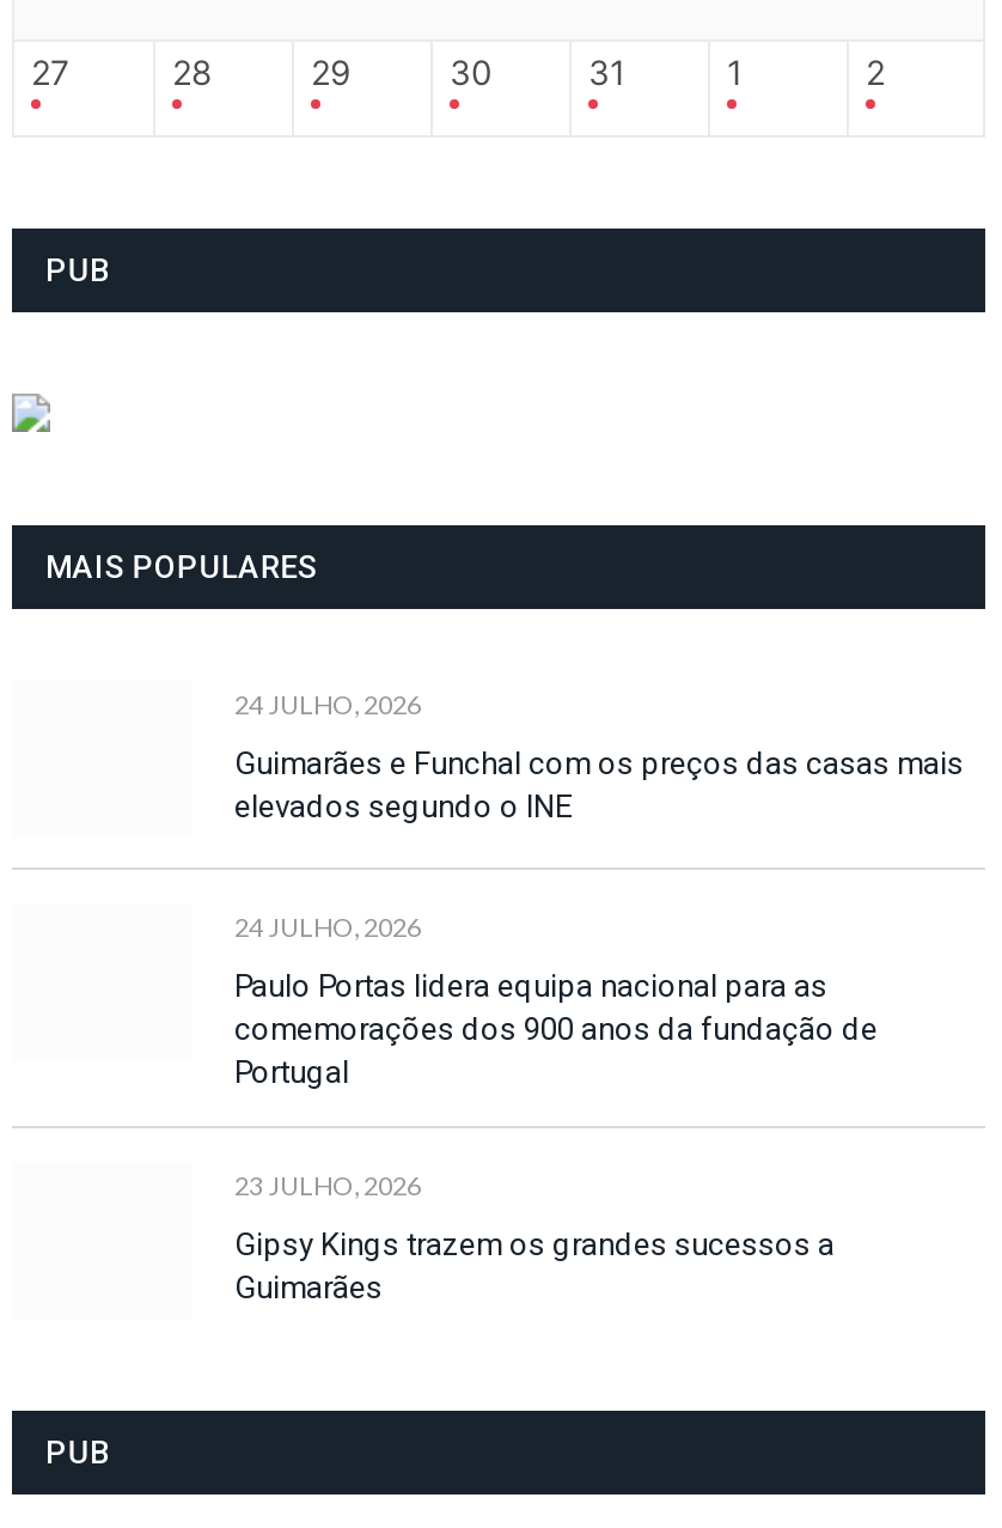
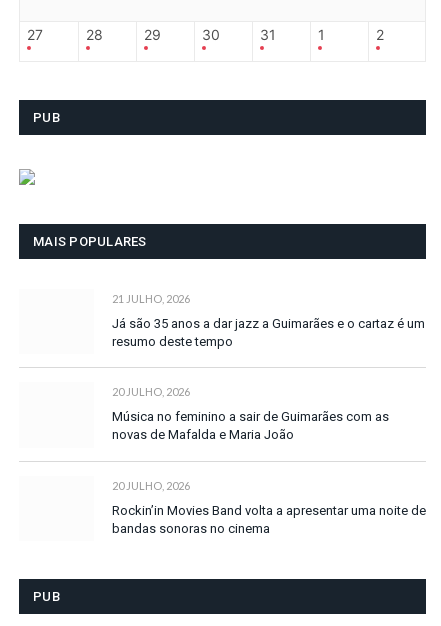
[234,688,421,719] 24 JULHO, 2026 -> [112,292,190,305] 21 JULHO, 2026
[234,745,964,824] Guimarães e Funchal com os preços das casas mais | elevados segundo o INE -> [112,316,425,349] Já são 35 anos a dar jazz a Guimarães e o cartaz é um | resumo deste tempo
[234,911,421,942] 24 JULHO, 2026 -> [112,385,190,398] 20 JULHO, 2026
[234,969,878,1091] Paulo Portas lidera equipa nacional para as | comemorações dos 900 anos da fundação de | Portugal -> [112,409,389,442] Música no feminino a sair de Guimarães com as | novas de Mafalda e Maria João
[234,1170,421,1201] 23 JULHO, 2026 -> [112,478,190,491] 20 JULHO, 2026
[234,1227,835,1306] Gipsy Kings trazem os grandes sucessos a | Guimarães -> [112,502,426,535] Rockin’in Movies Band volta a apresentar uma noite de | bandas sonoras no cinema

